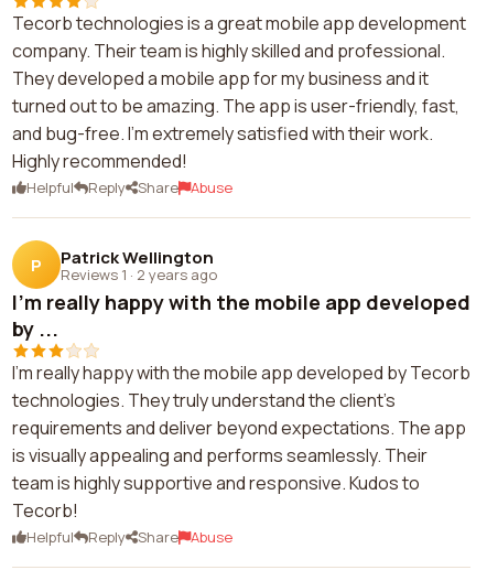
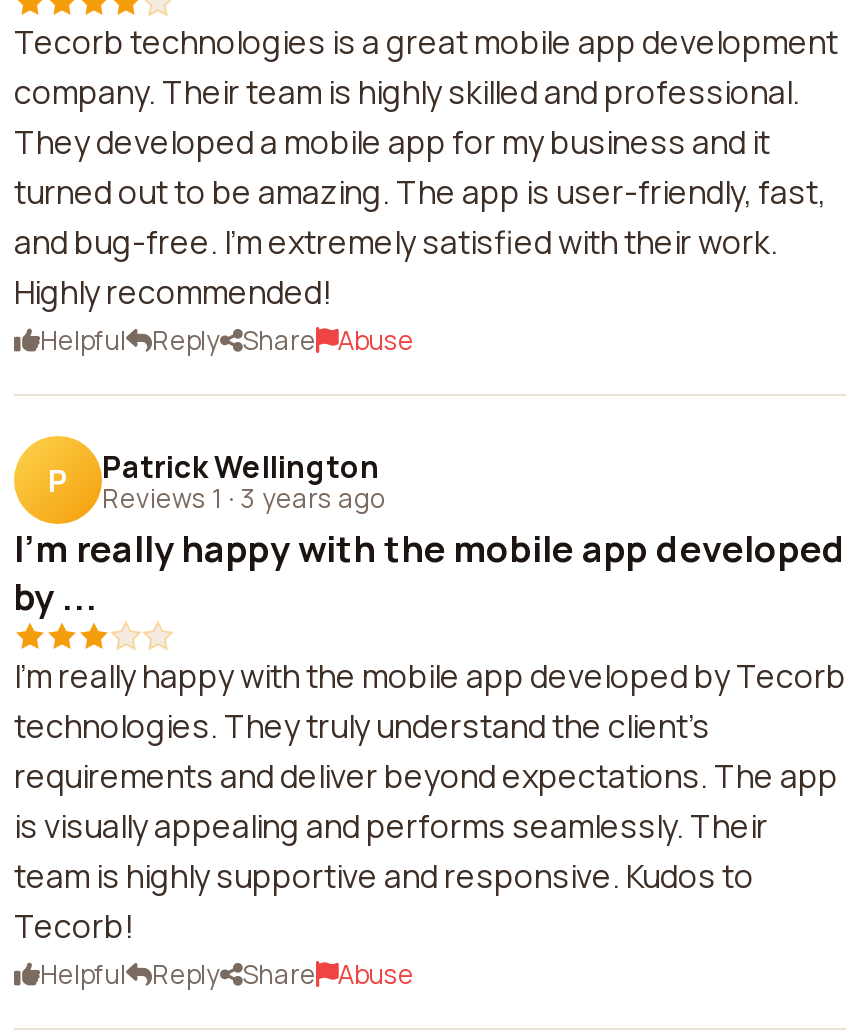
[61,264,217,284] Reviews 1·2 years ago -> [102,479,386,515] Reviews 1·3 years ago

